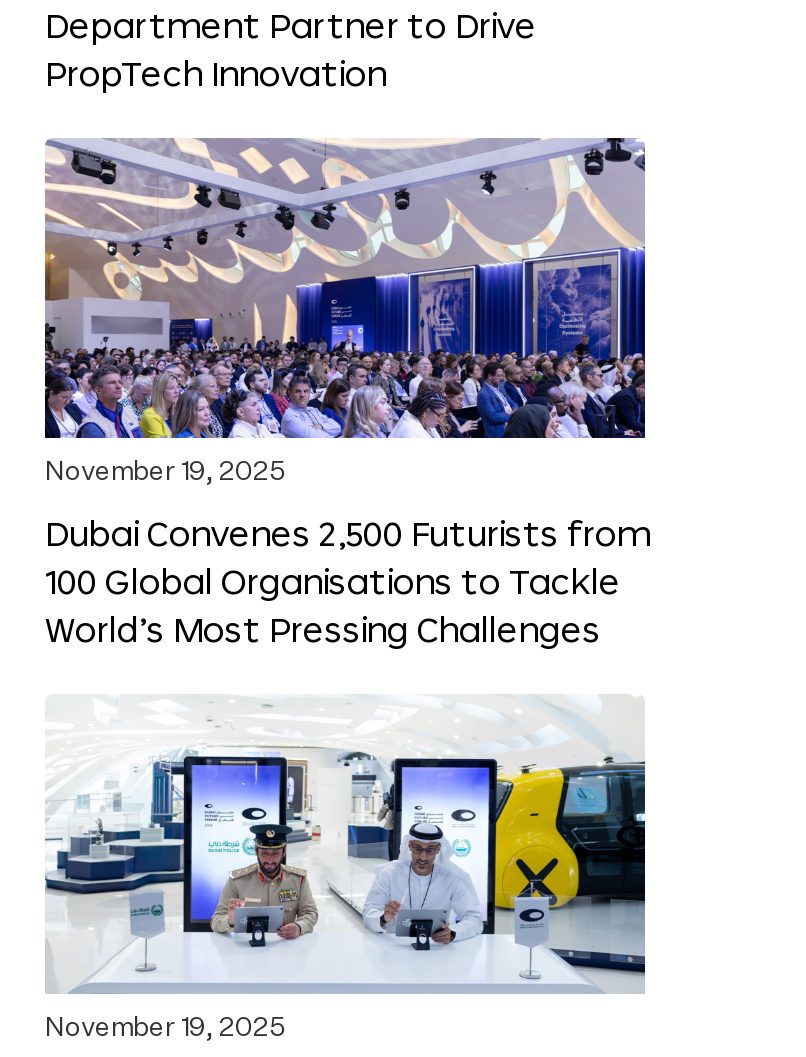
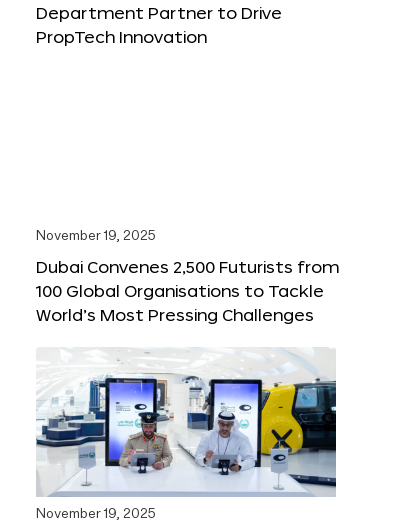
[43,136,647,440] [image] -> none

